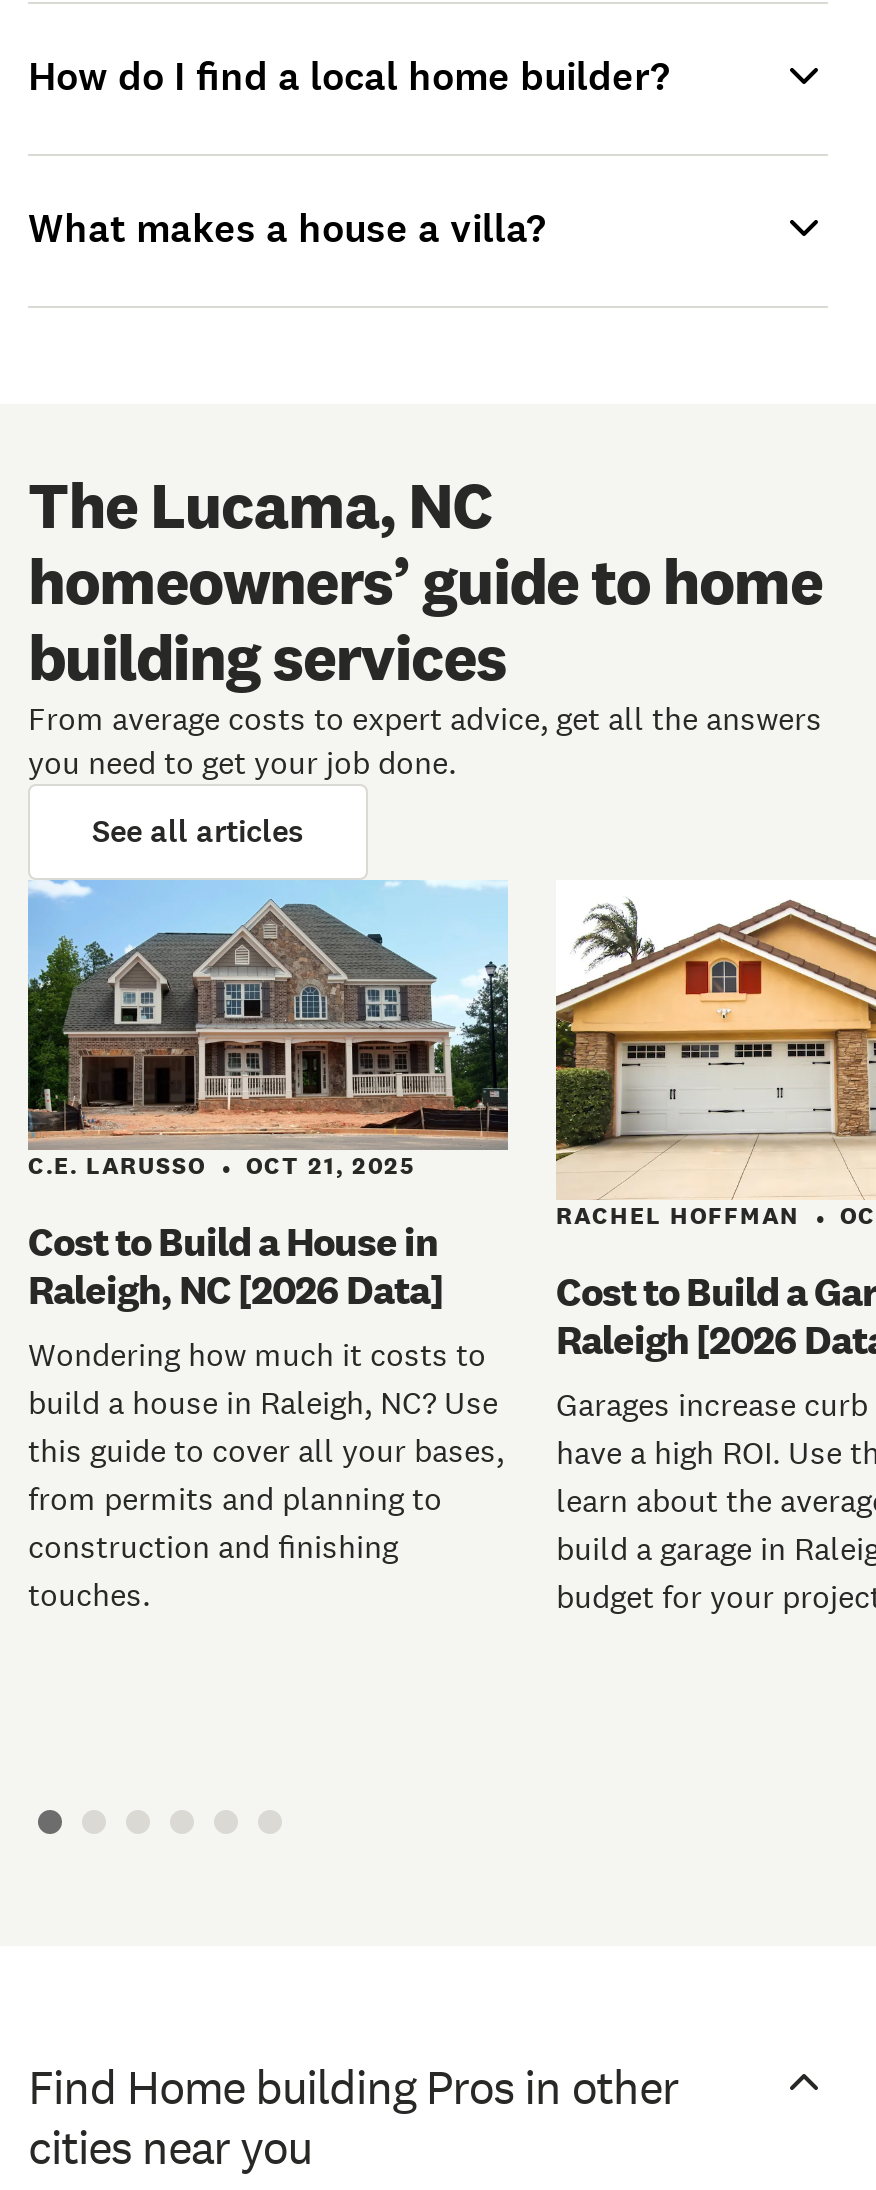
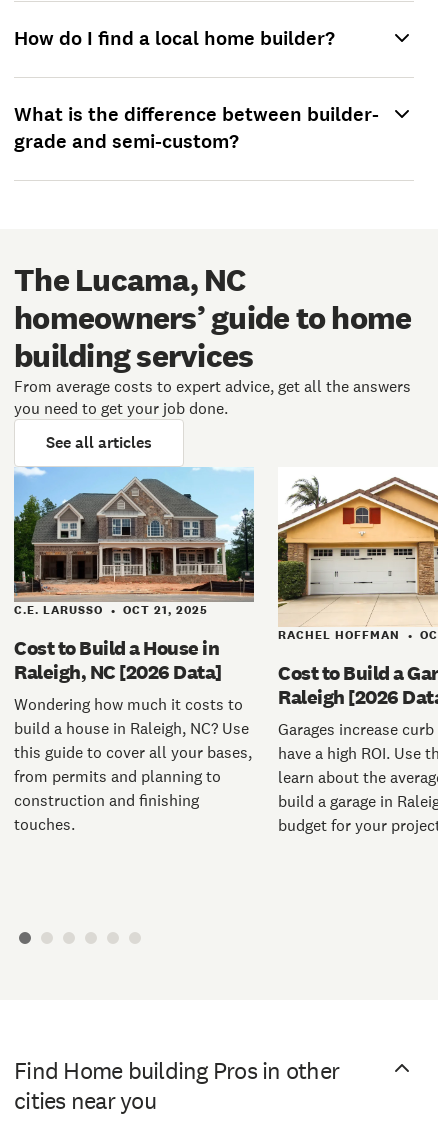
[28,204,546,256] What makes a house a villa? -> [14,102,379,155] What is the difference between builder- | grade and semi-custom?

